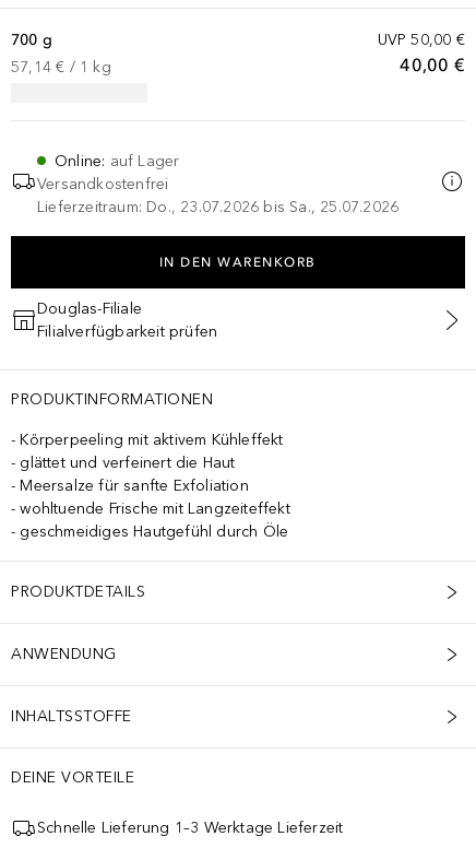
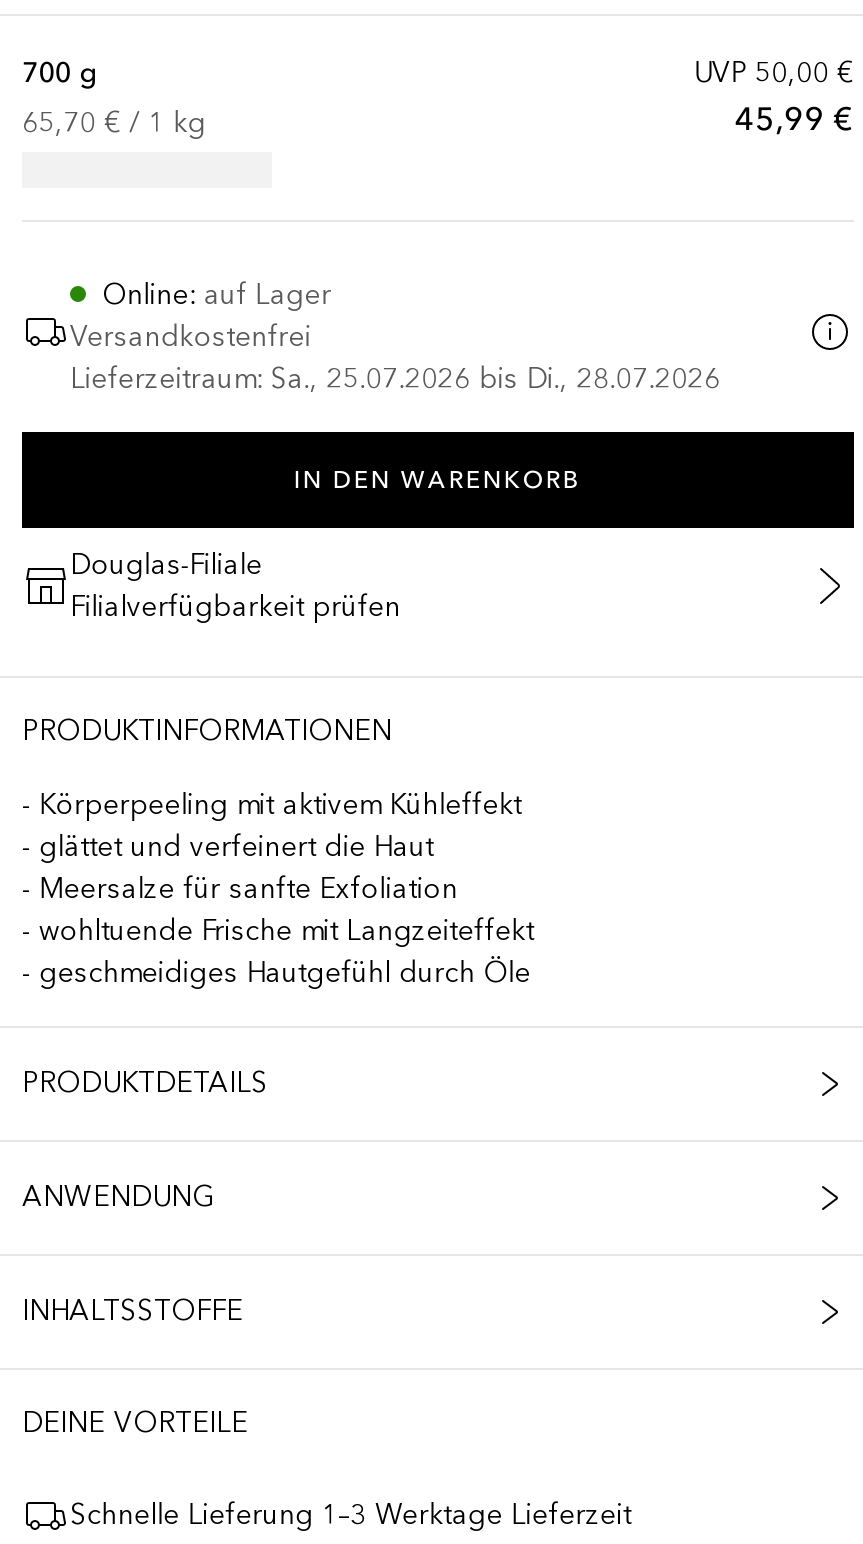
[11,58,111,76] 57,14 €/ 1 kg -> [22,106,206,140] 65,70 €/ 1 kg
[400,53,465,75] 40,00 € -> [735,98,854,138] 45,99 €
[37,198,399,216] Lieferzeitraum: Do., 23.07.2026 bis Sa., 25.07.2026 -> [70,362,720,396] Lieferzeitraum: Sa., 25.07.2026 bis Di., 28.07.2026

